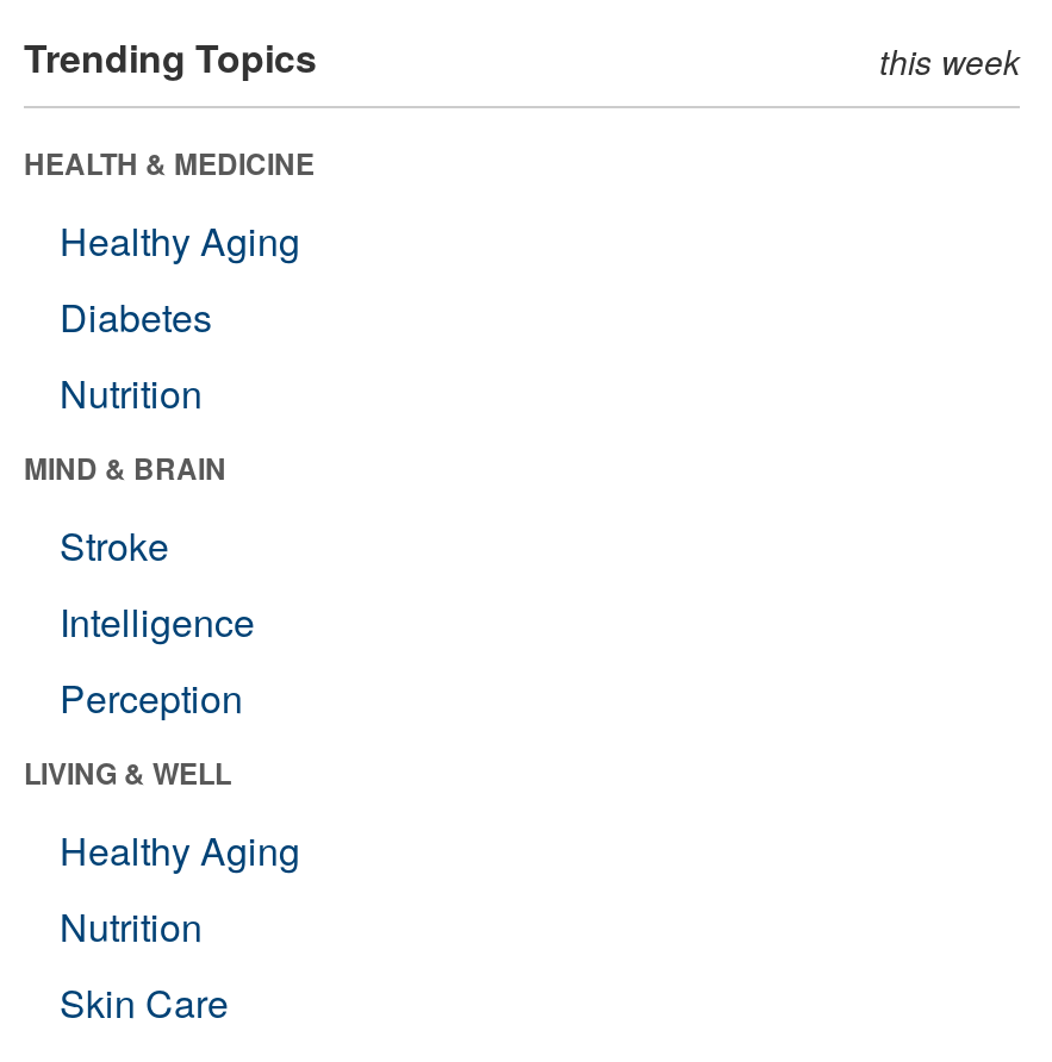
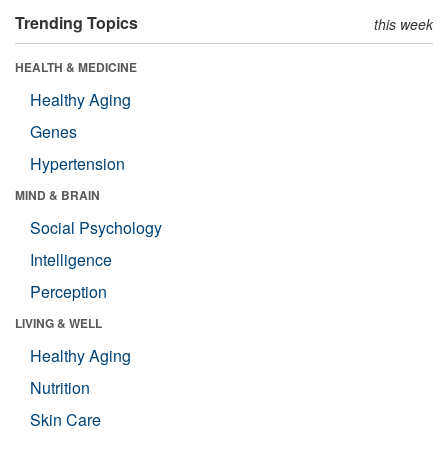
[60,289,212,420] Diabetes | Nutrition -> [30,120,125,175] Genes | Hypertension
[60,517,169,572] Stroke -> [30,216,162,239] Social Psychology

